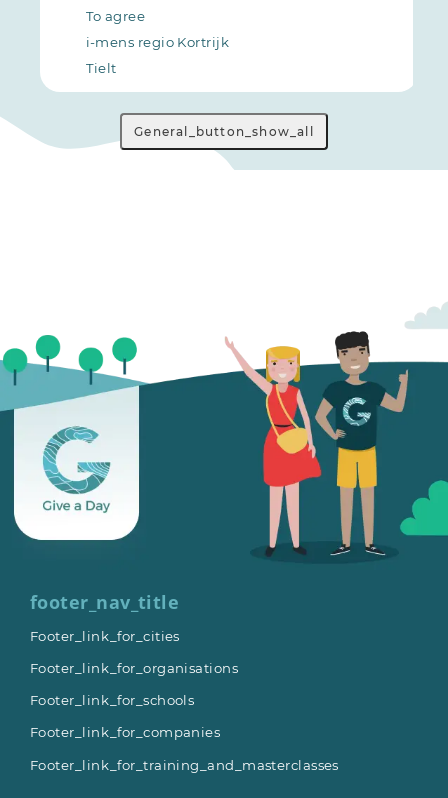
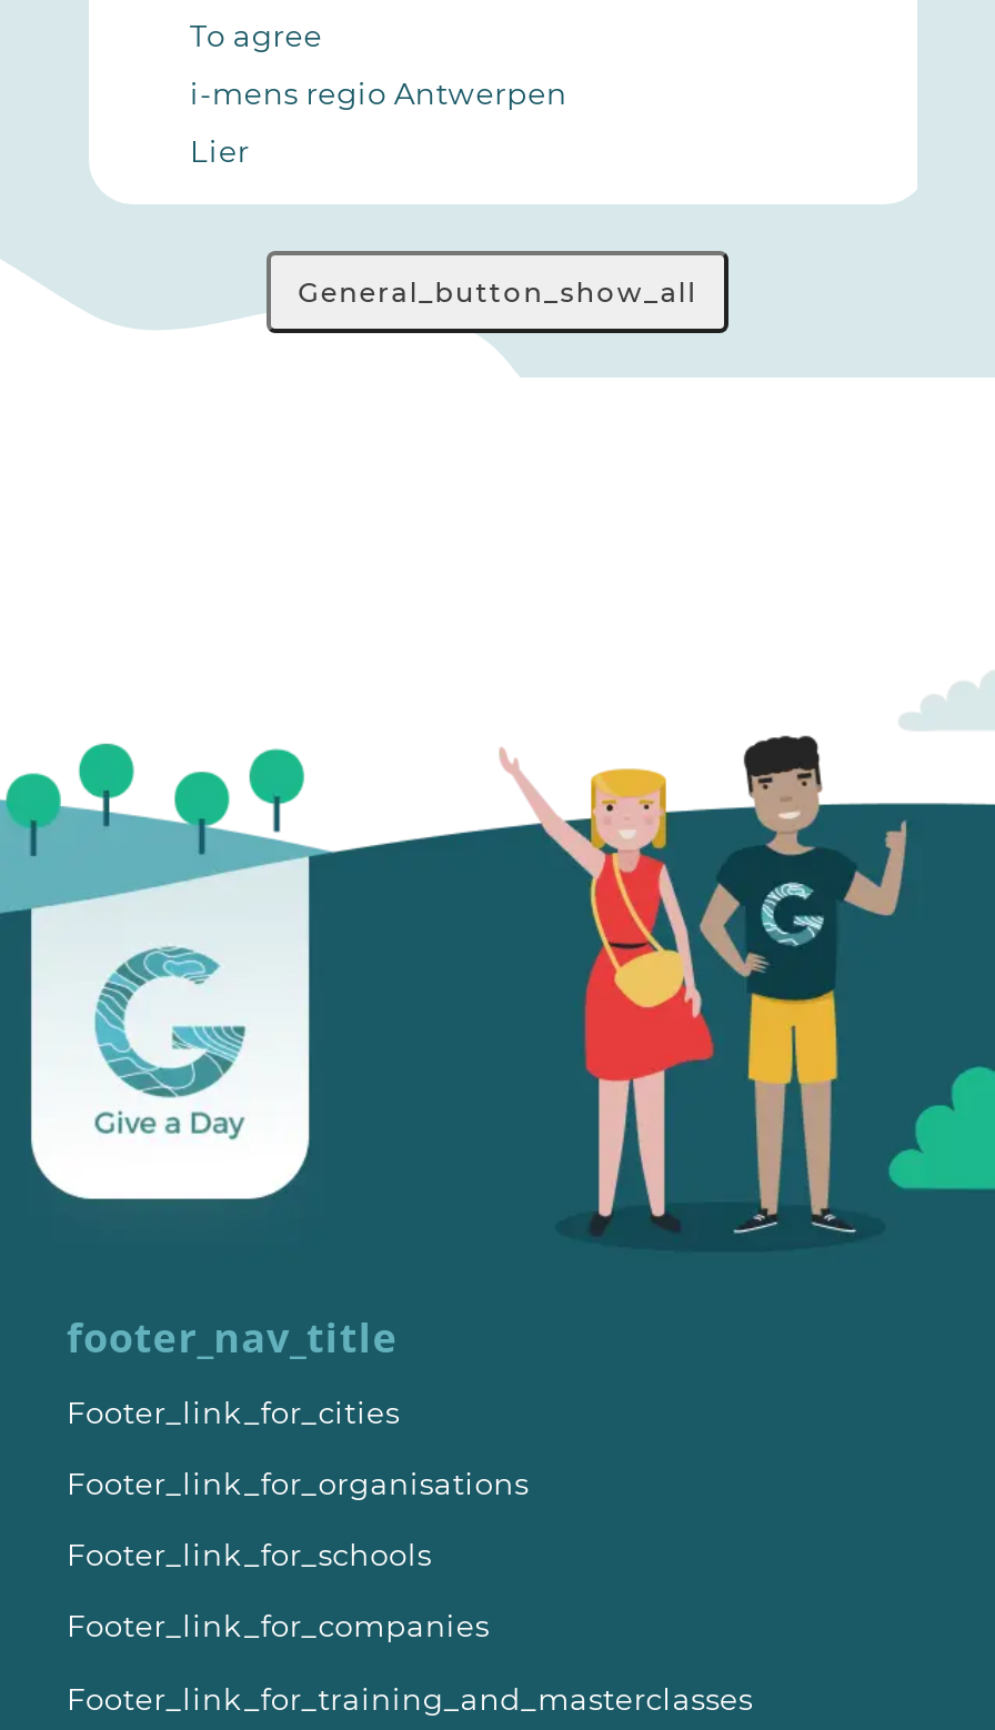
[85,34,229,50] i-mens regio Kortrijk -> [190,76,567,111] i-mens regio Antwerpen
[85,60,117,76] Tielt -> [190,134,250,169] Lier

